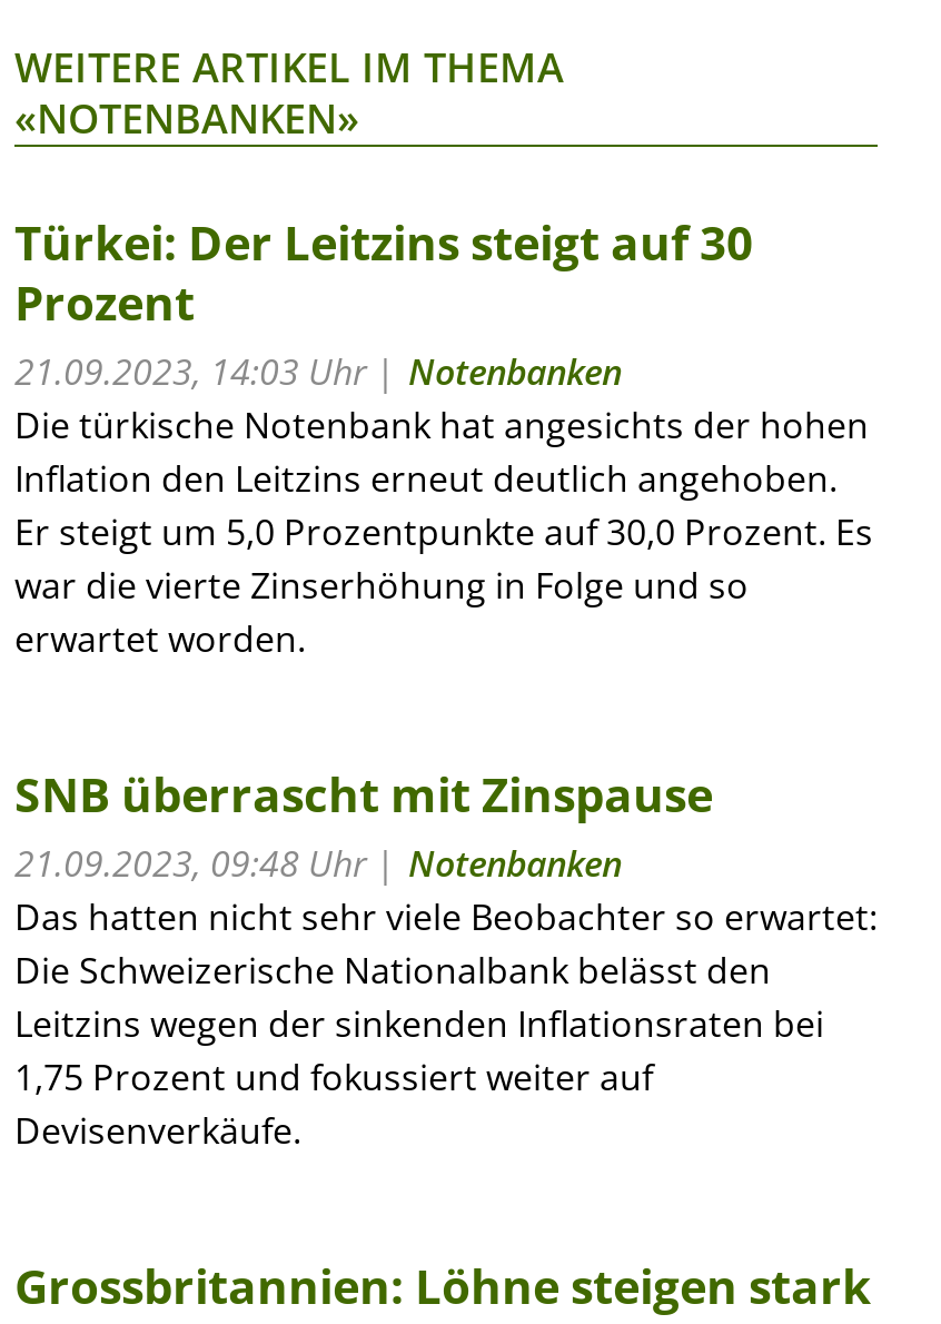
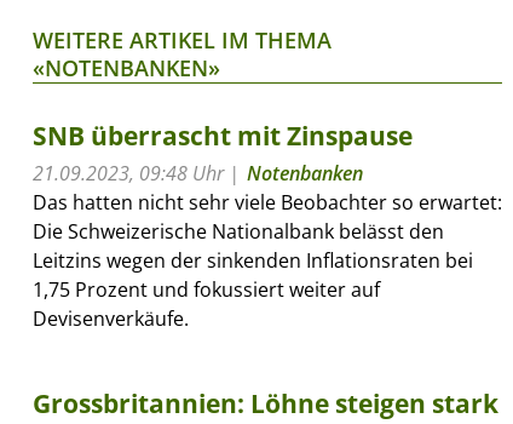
[14,211,873,662] Türkei: Der Leitzins steigt auf 30 | Prozent | 21.09.2023, 14:03 Uhr | Notenbanken | Die türkische Notenbank hat angesichts der hohen | Inflation den Leitzins erneut deutlich angehoben. | Er steigt um 5,0 Prozentpunkte auf 30,0 Prozent. Es | war die vierte Zinserhöhung in Folge und so | erwartet worden. -> none

